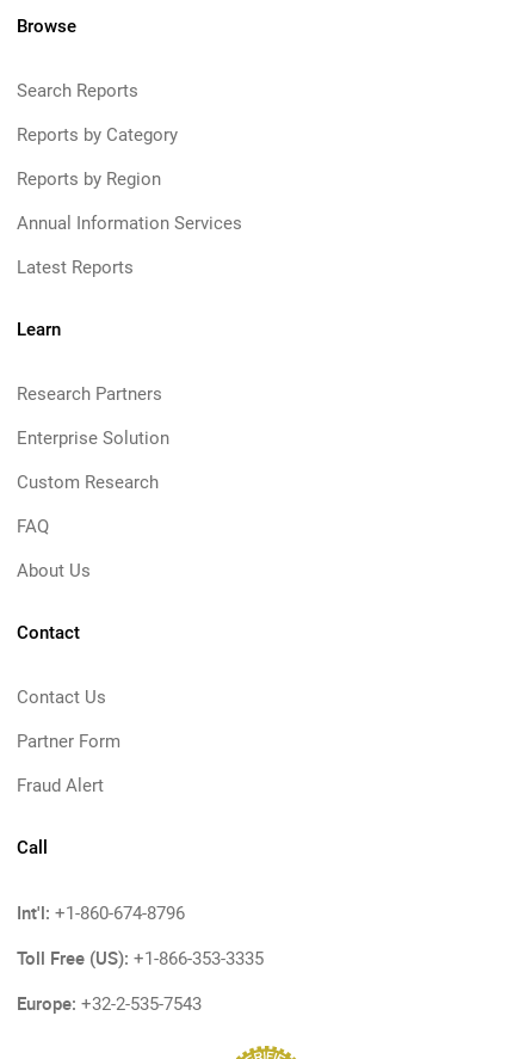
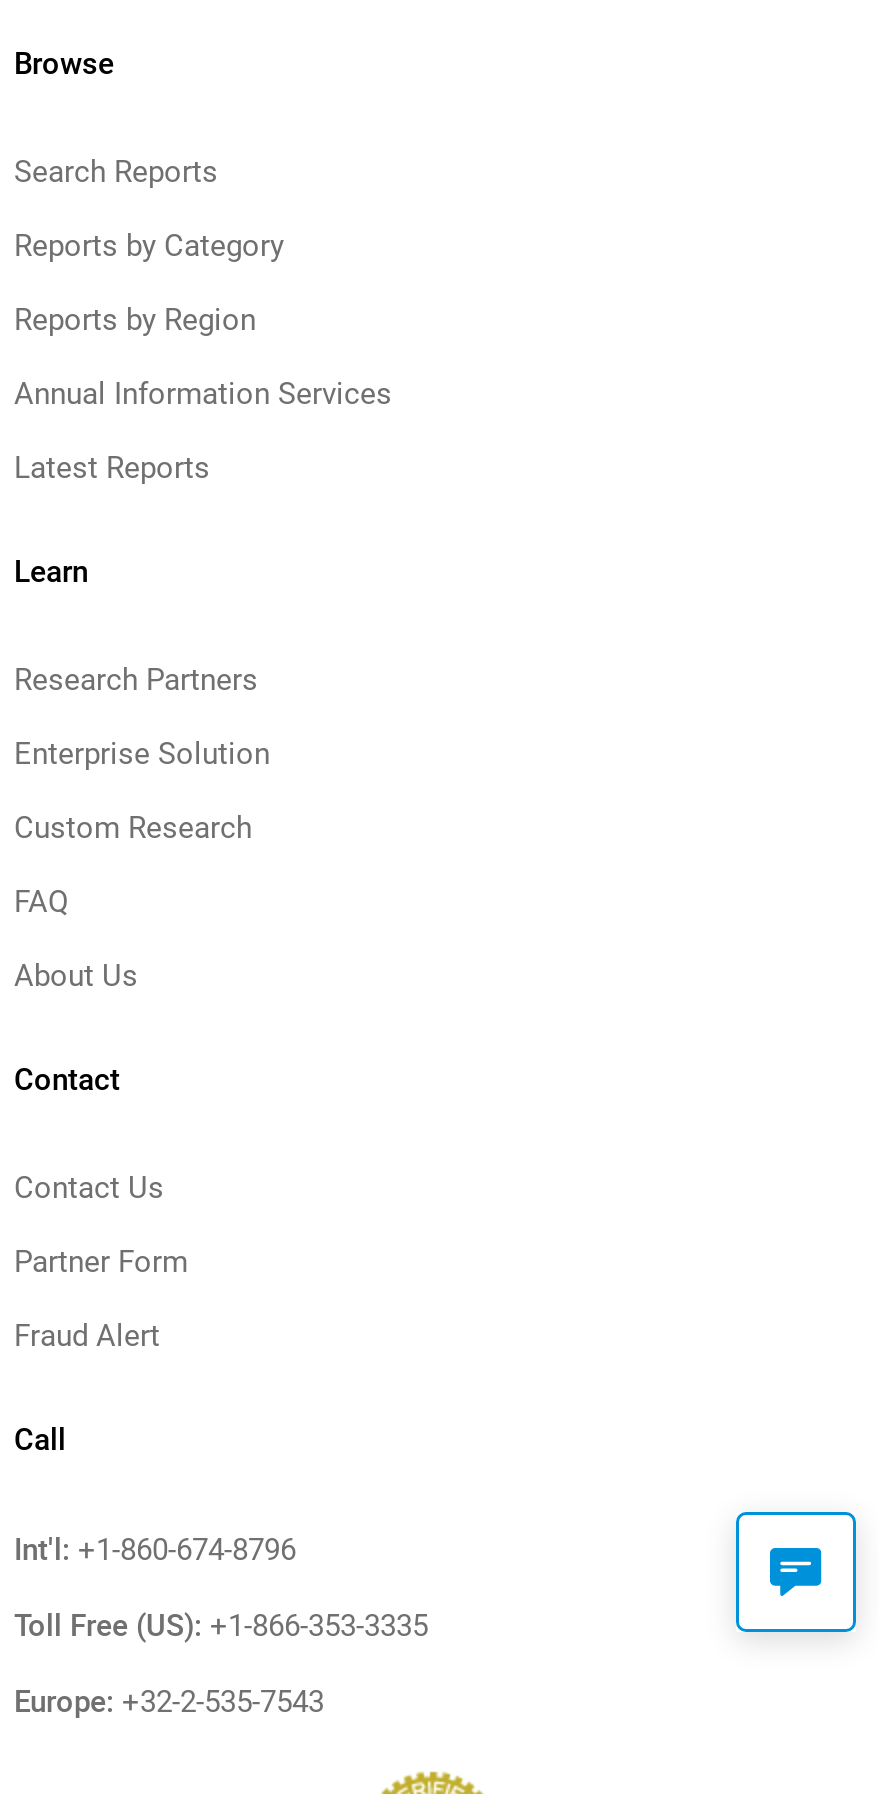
none -> [728,1508,864,1648] [image]

